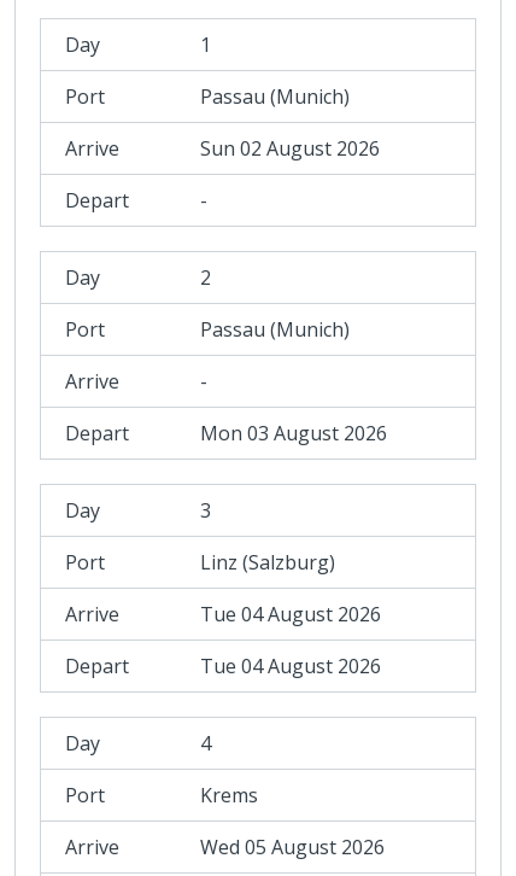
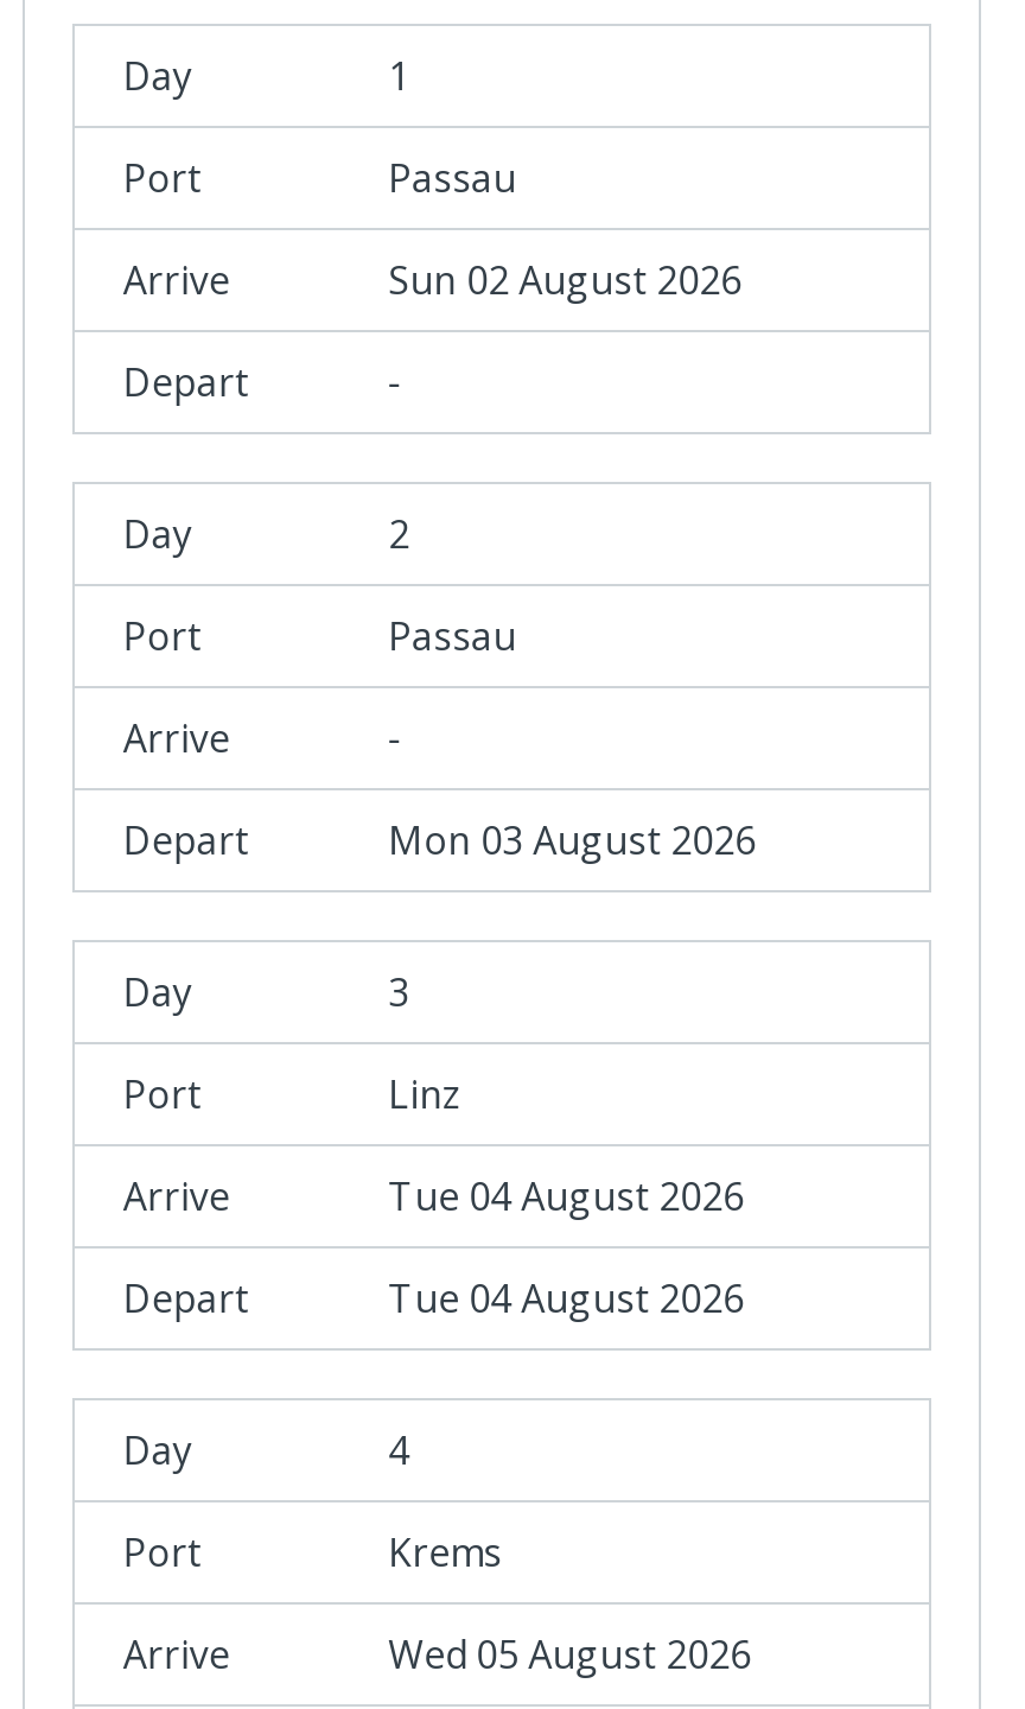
[200,83,350,110] Passau (Munich) -> [388,152,516,204] Passau
[200,316,350,343] Passau (Munich) -> [388,610,516,662] Passau
[200,549,335,576] Linz (Salzburg) -> [388,1068,462,1120] Linz

